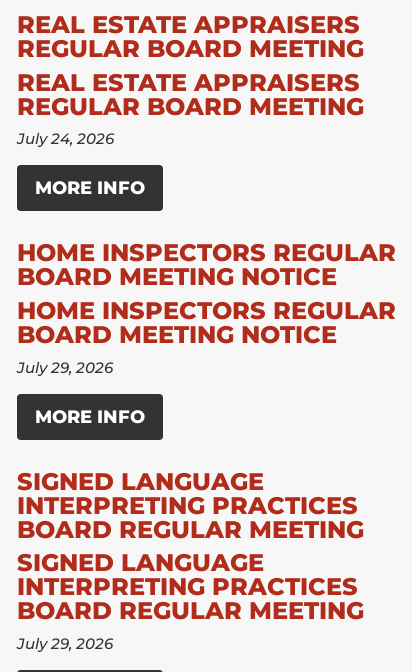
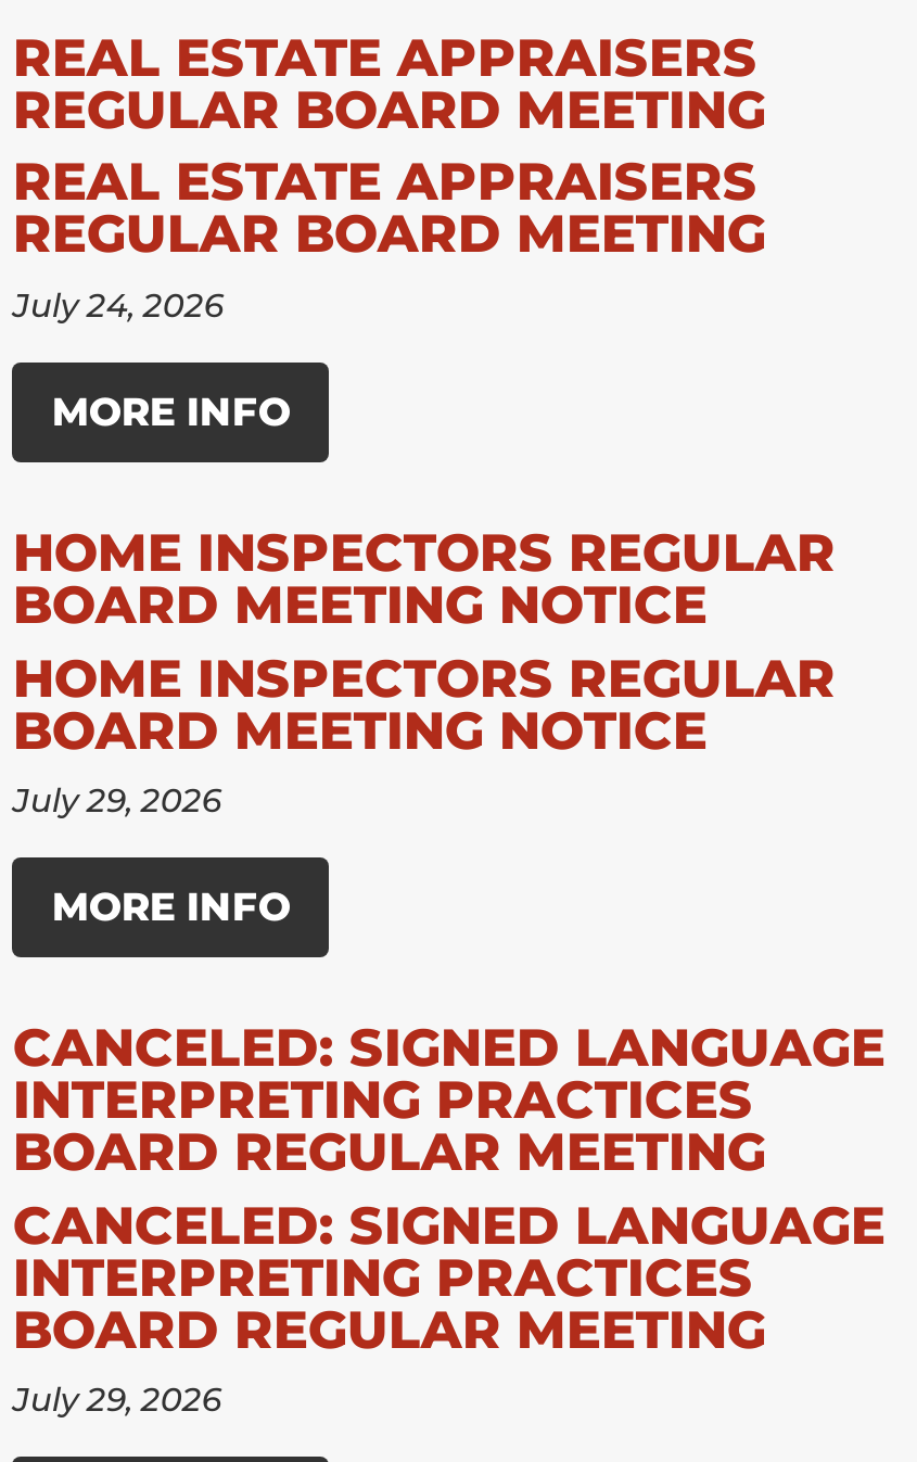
[17,466,264,495] SIGNED LANGUAGE -> [13,1016,885,1079] CANCELED: SIGNED LANGUAGE
[17,548,264,577] SIGNED LANGUAGE -> [13,1193,885,1256] CANCELED: SIGNED LANGUAGE

